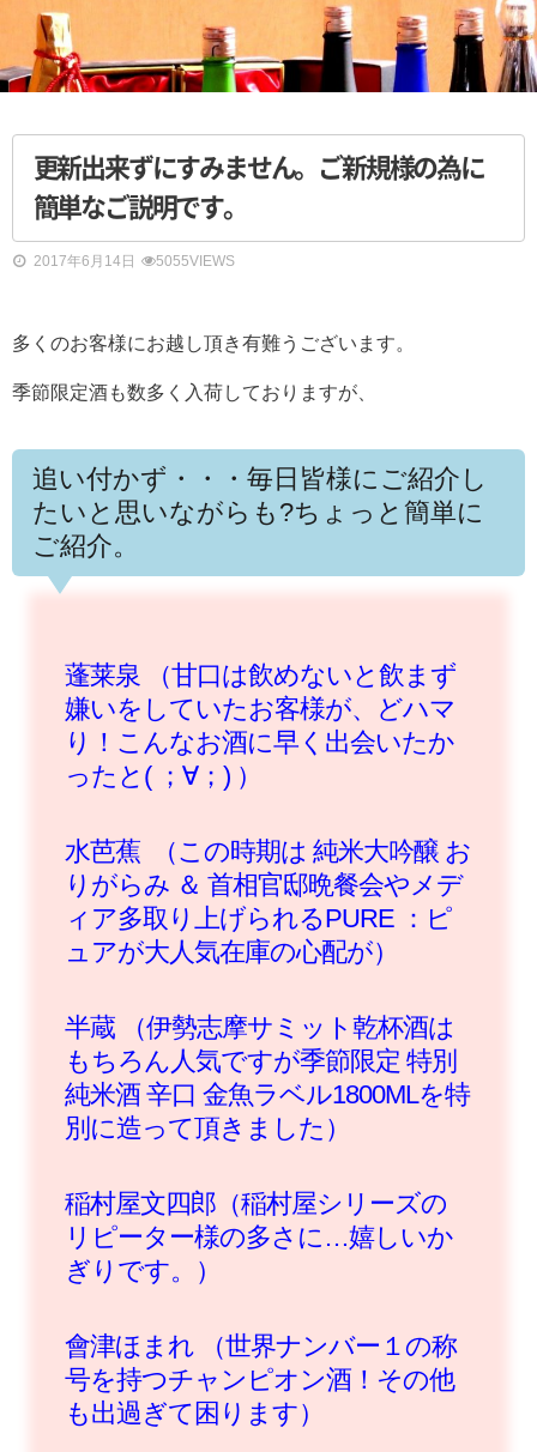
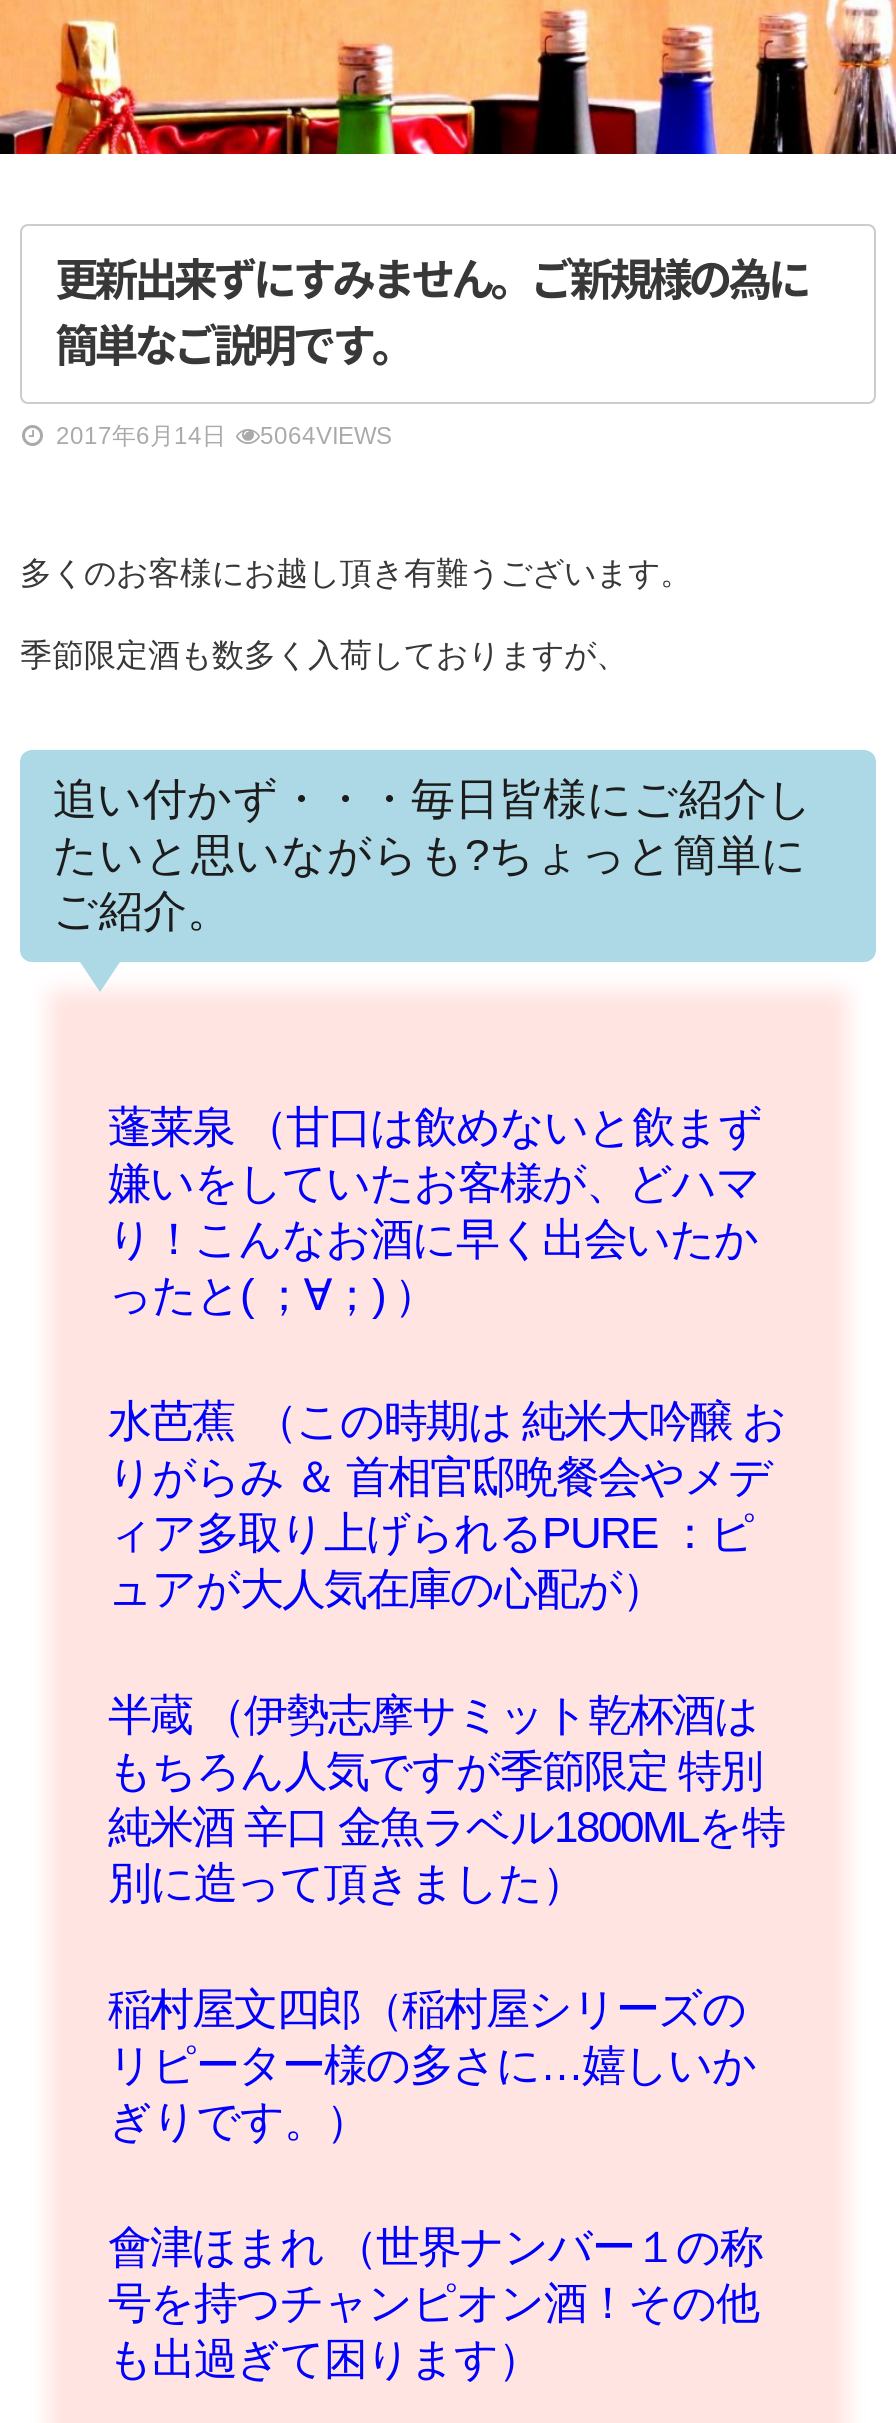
[156,253,235,270] 5055VIEWS -> [260,422,392,450] 5064VIEWS

